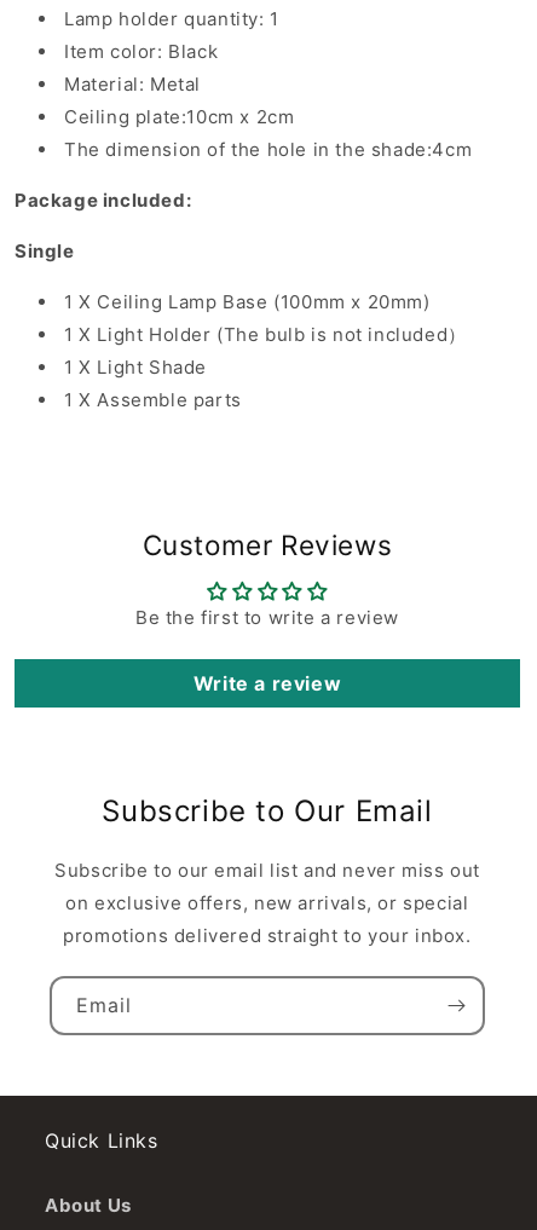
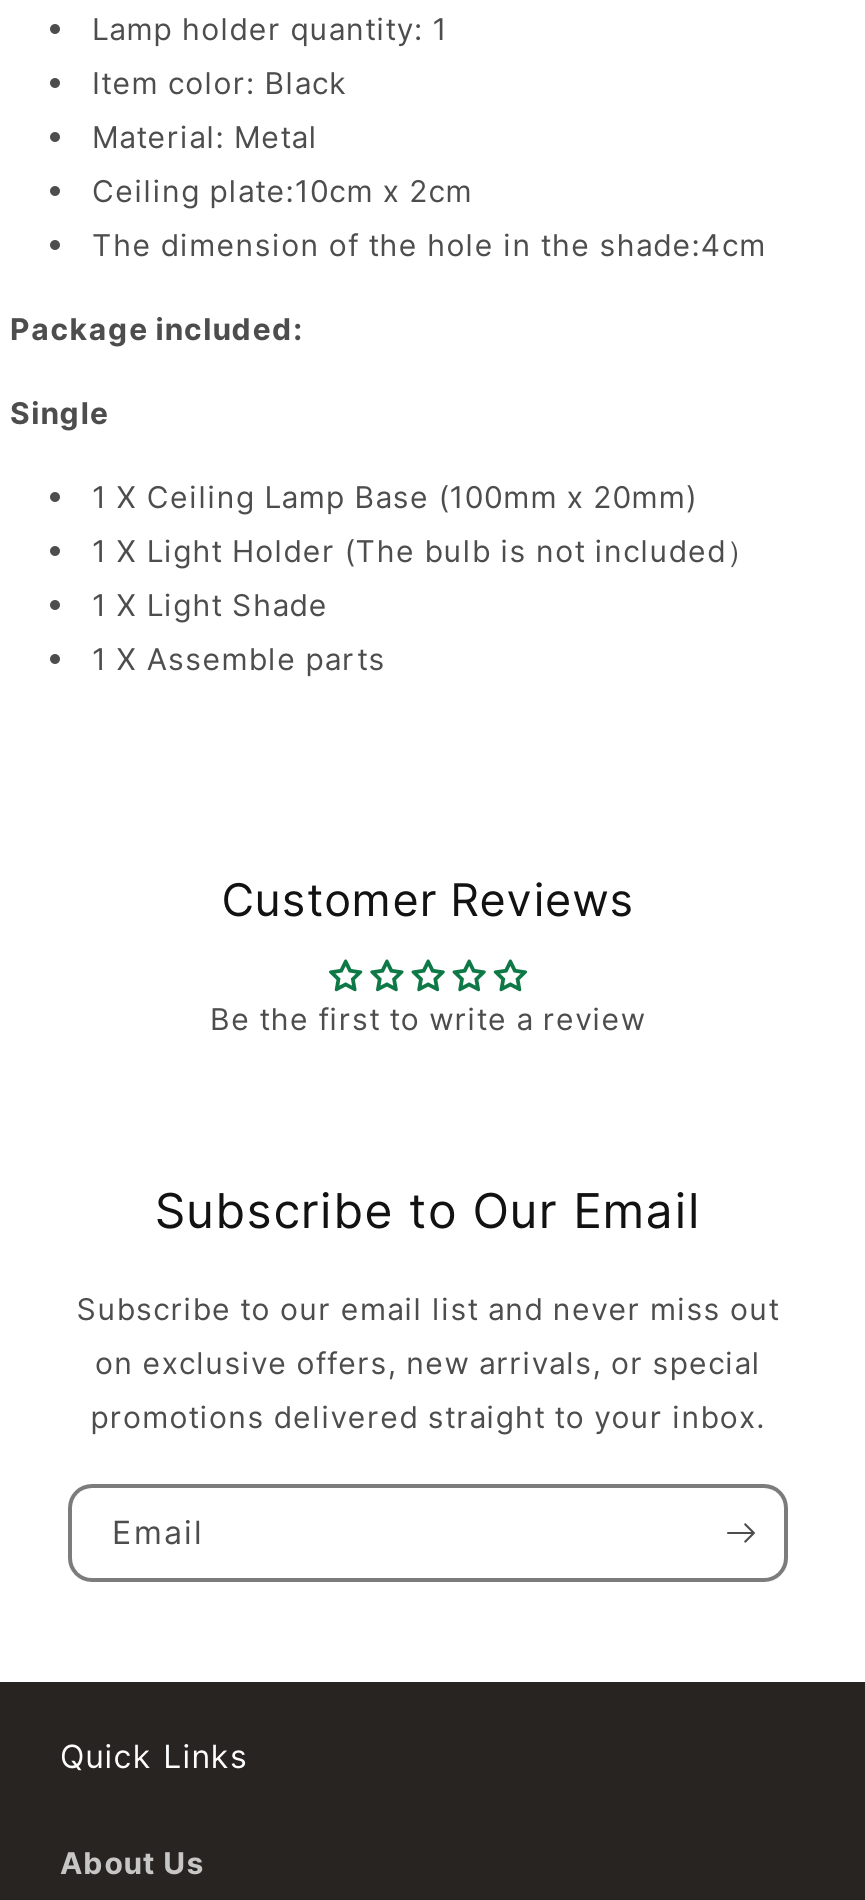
[193,671,341,695] Write a review -> none

